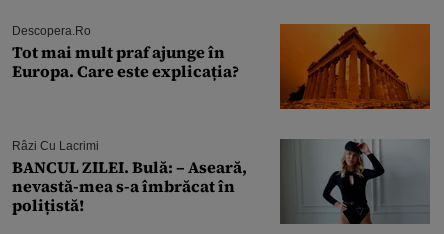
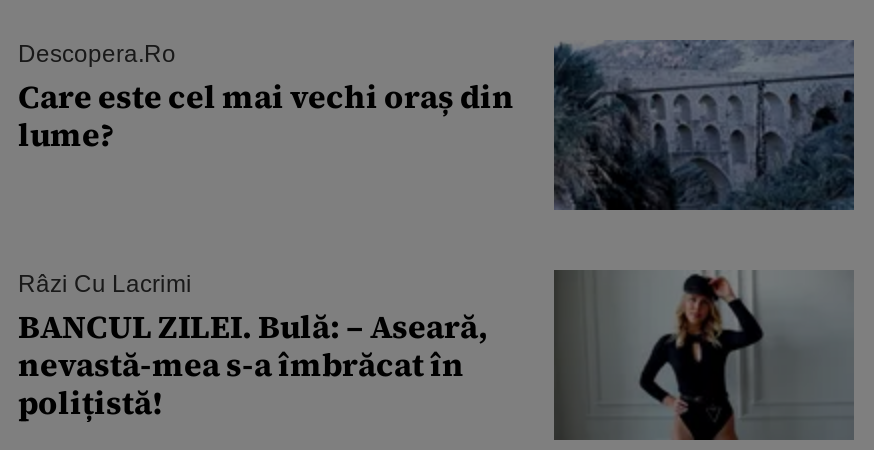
[12,23,431,110] [image] | Tot mai mult praf ajunge în | Europa. Care este explicația? -> [18,38,856,212] [image] | Care este cel mai vechi oraș din | lume?

